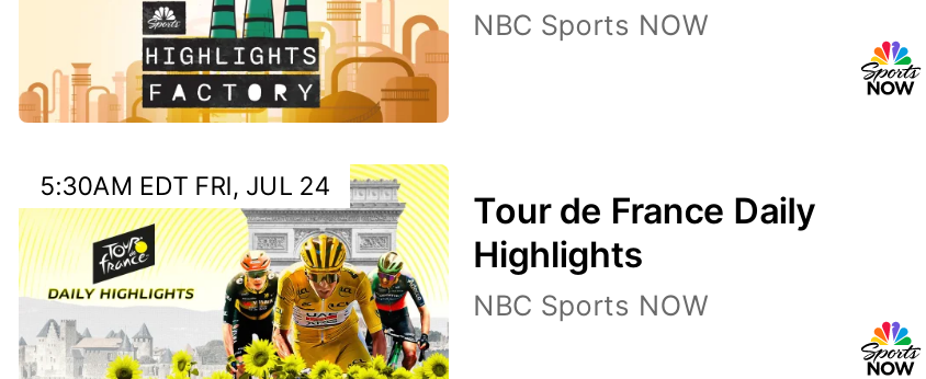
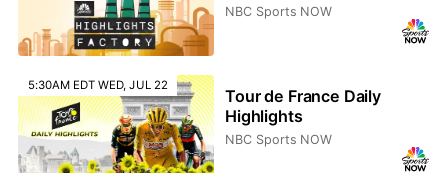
[40,171,330,202] 5:30AM EDT FRI, JUL 24 -> [28,78,168,92] 5:30AM EDT WED, JUL 22

